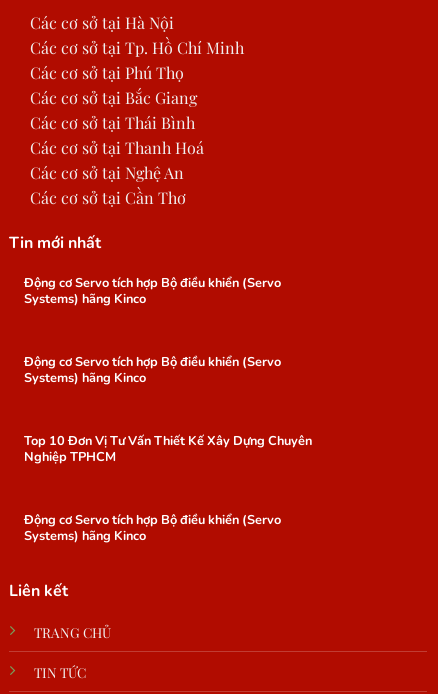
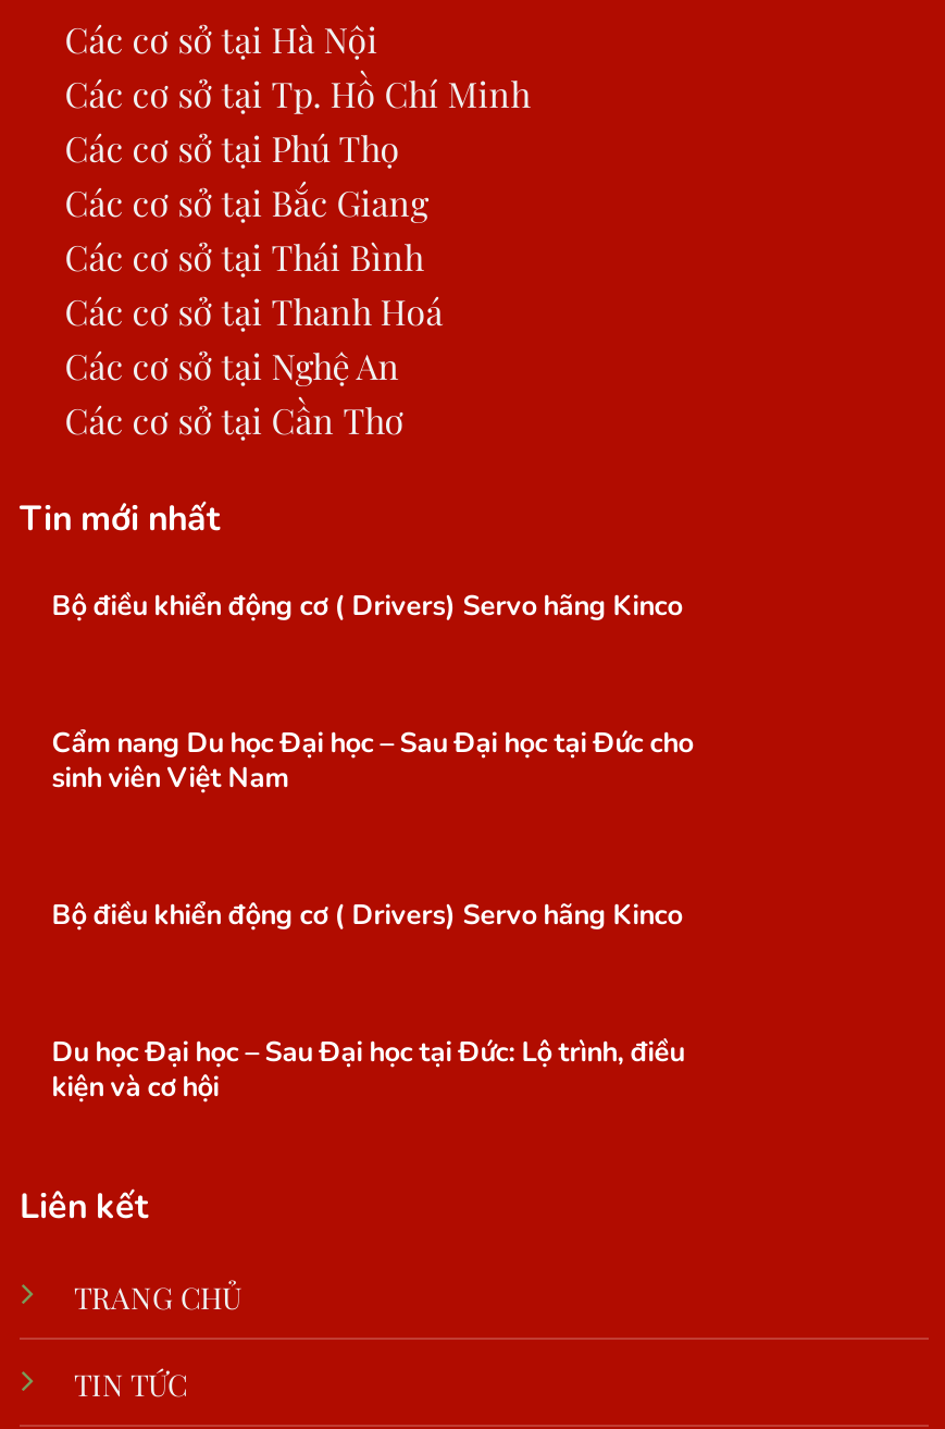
[24,274,281,308] Động cơ Servo tích hợp Bộ điều khiển (Servo | Systems) hãng Kinco -> [52,587,682,626] Bộ điều khiển động cơ ( Drivers) Servo hãng Kinco
[24,353,281,387] Động cơ Servo tích hợp Bộ điều khiển (Servo | Systems) hãng Kinco -> [52,724,693,798] Cẩm nang Du học Đại học – Sau Đại học tại Đức cho | sinh viên Việt Nam
[24,432,312,466] Top 10 Đơn Vị Tư Vấn Thiết Kế Xây Dựng Chuyên | Nghiệp TPHCM -> [52,895,682,935] Bộ điều khiển động cơ ( Drivers) Servo hãng Kinco
[24,511,281,545] Động cơ Servo tích hợp Bộ điều khiển (Servo | Systems) hãng Kinco -> [52,1032,685,1106] Du học Đại học – Sau Đại học tại Đức: Lộ trình, điều | kiện và cơ hội

